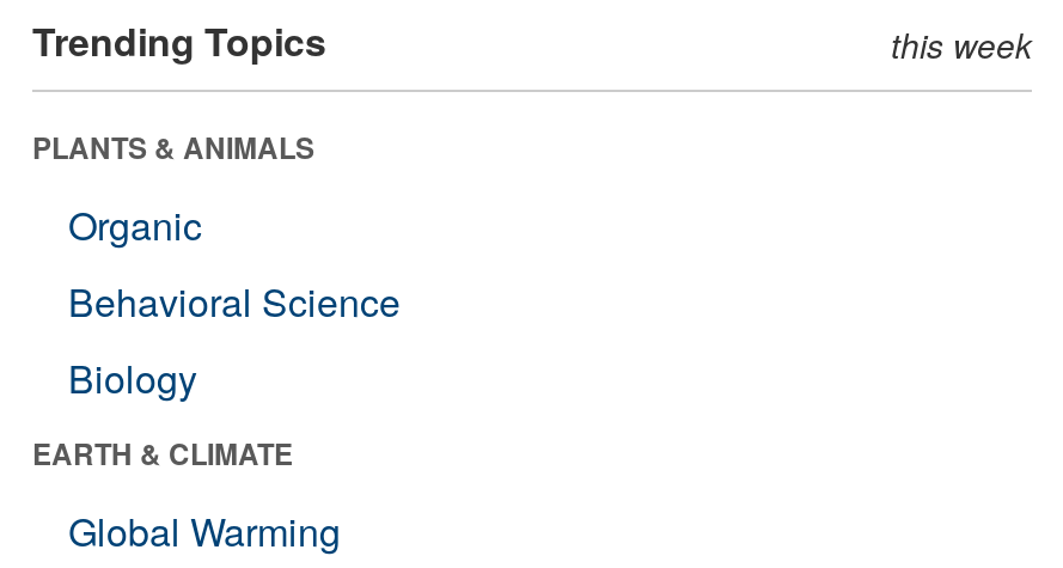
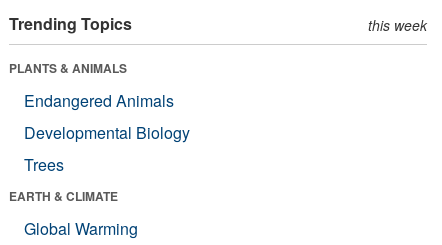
[68,197,401,405] Organic | Behavioral Science | Biology -> [24,89,190,176] Endangered Animals | Developmental Biology | Trees

